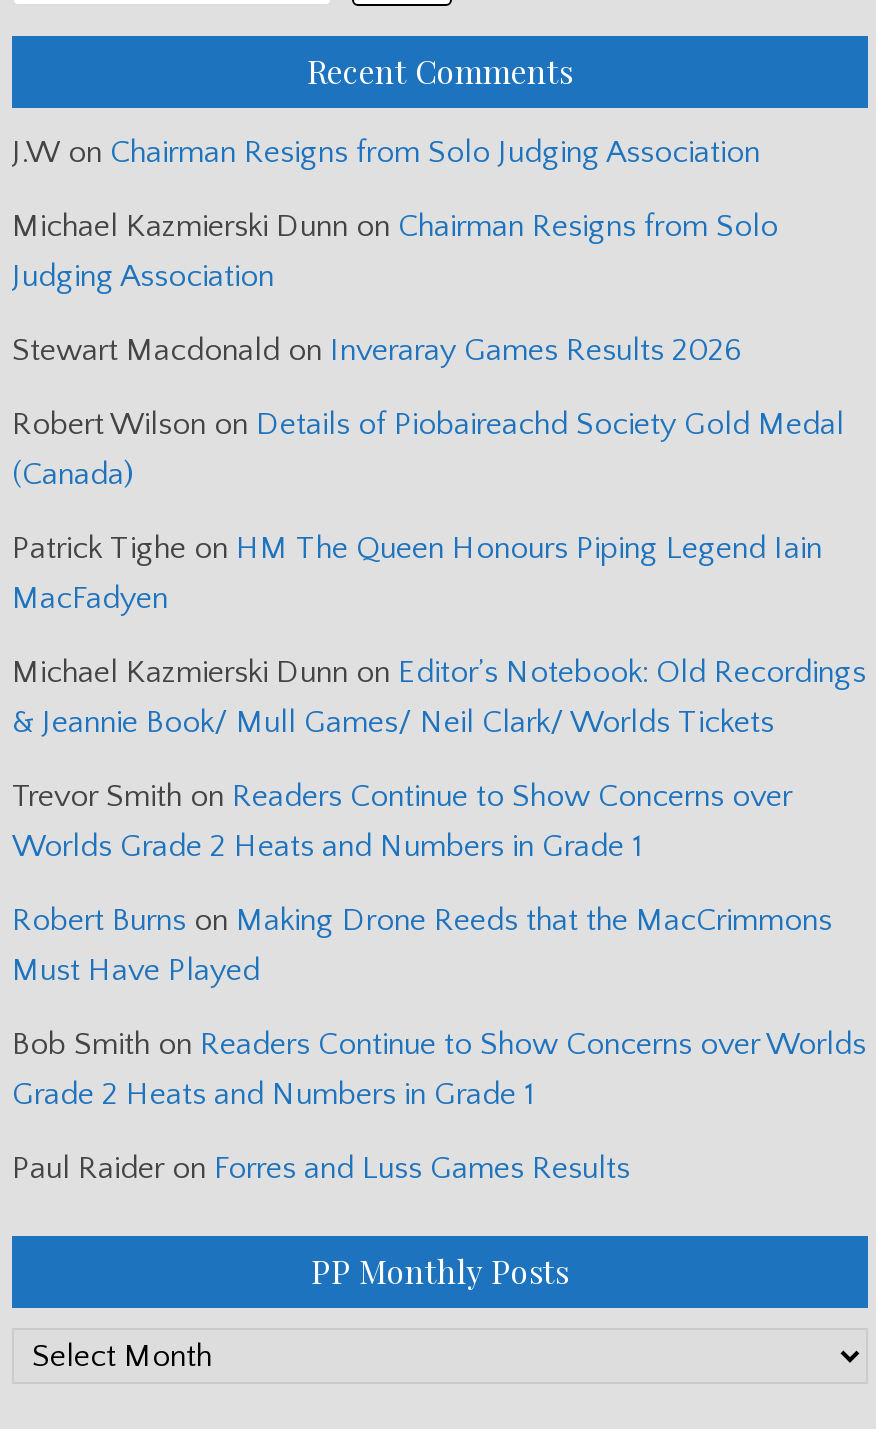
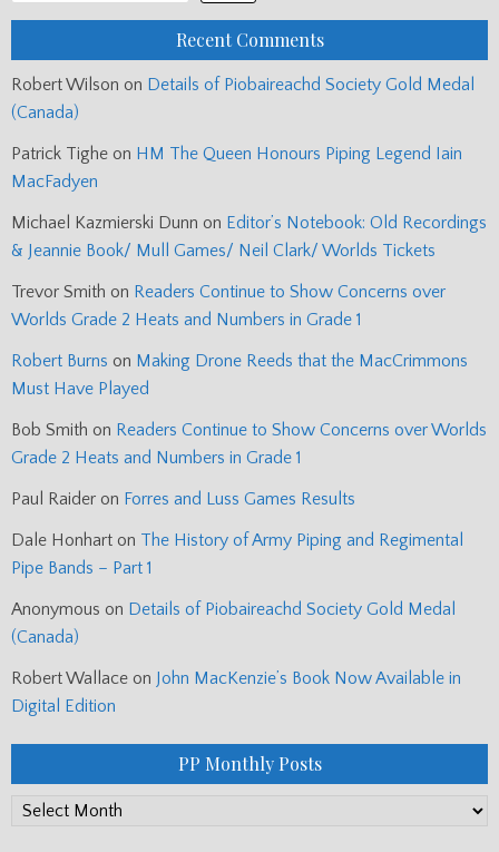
[12,135,778,369] J.W on Chairman Resigns from Solo Judging Association | Michael Kazmierski Dunn on Chairman Resigns from Solo | Judging Association | Stewart Macdonald on Inveraray Games Results 2026 -> none
moved [12,407,866,1187] -> [11,75,487,509]: Robert Wilson on Details of Piobaireachd Society Gold Medal | (Canada) | Patrick Tighe on HM The Queen Honours Piping Legend Iain | ... | Grade 2 Heats and Numbers in Grade 1 | Paul Raider on Forres and Luss Games Results
none -> [11,531,463,717] Dale Honhart on The History of Army Piping and Regimental | Pipe Bands – Part 1 | Anonymous on Details of Piobaireachd Society Gold Medal | (Canada) | Robert Wallace on John MacKenzie’s Book Now Available in | Digital Edition

